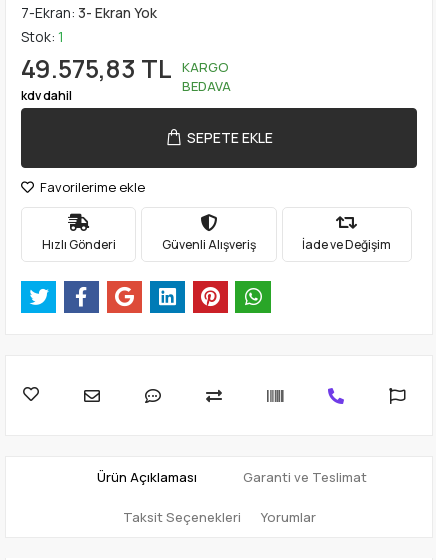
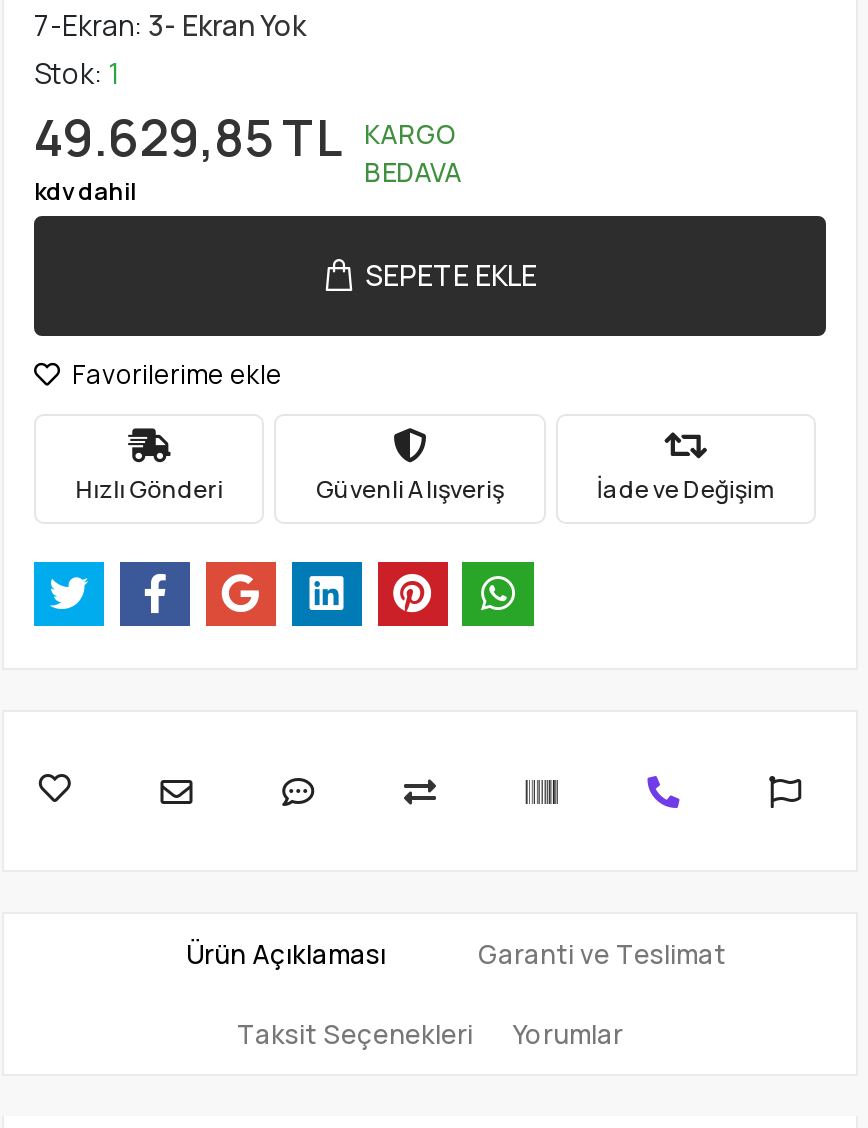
[21,51,229,86] 49.575,83 TL KARGO -> [34,102,458,172] 49.629,85 TL KARGO

